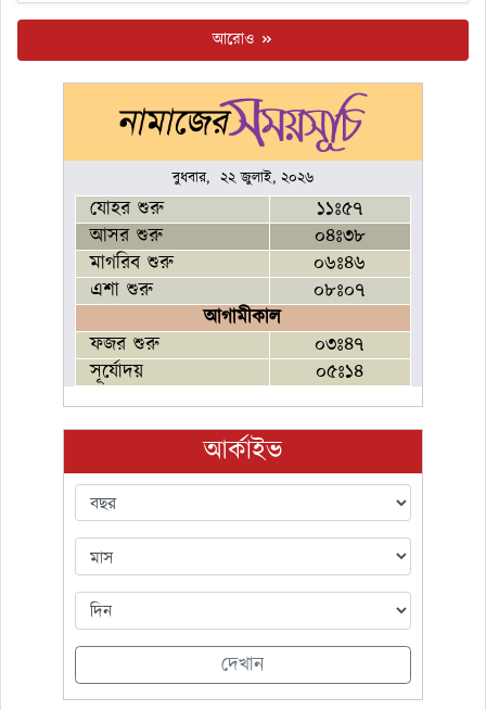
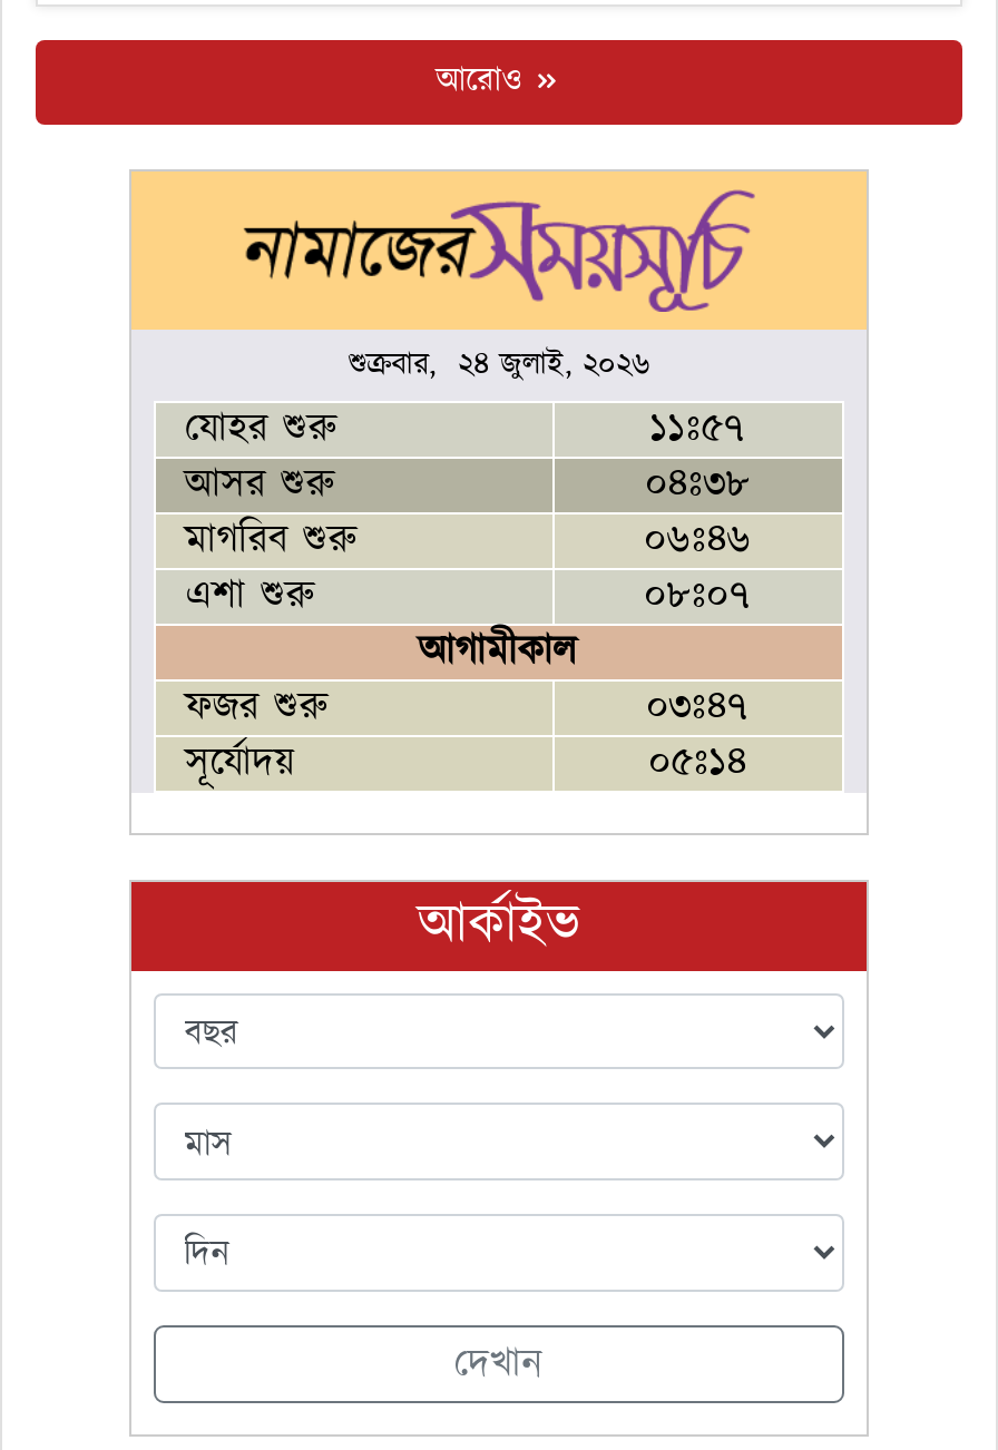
[172,167,314,189] বুধবার, ২২ জুলাই, ২০২৬ -> [349,342,649,387] শুক্রবার, ২৪ জুলাই, ২০২৬

